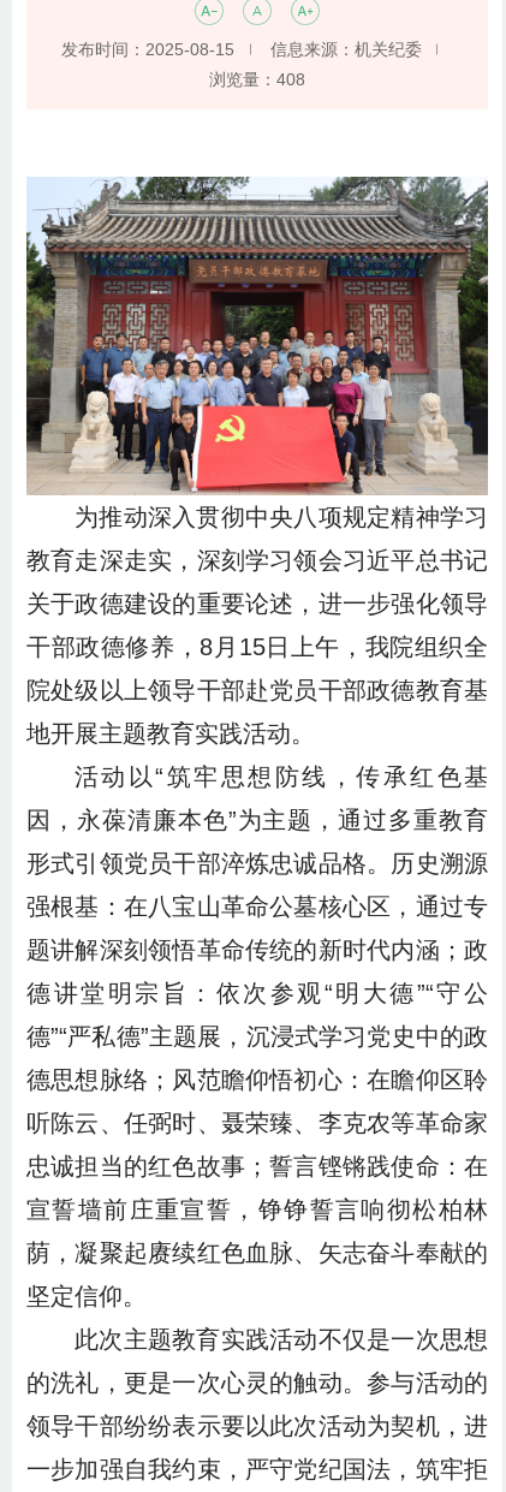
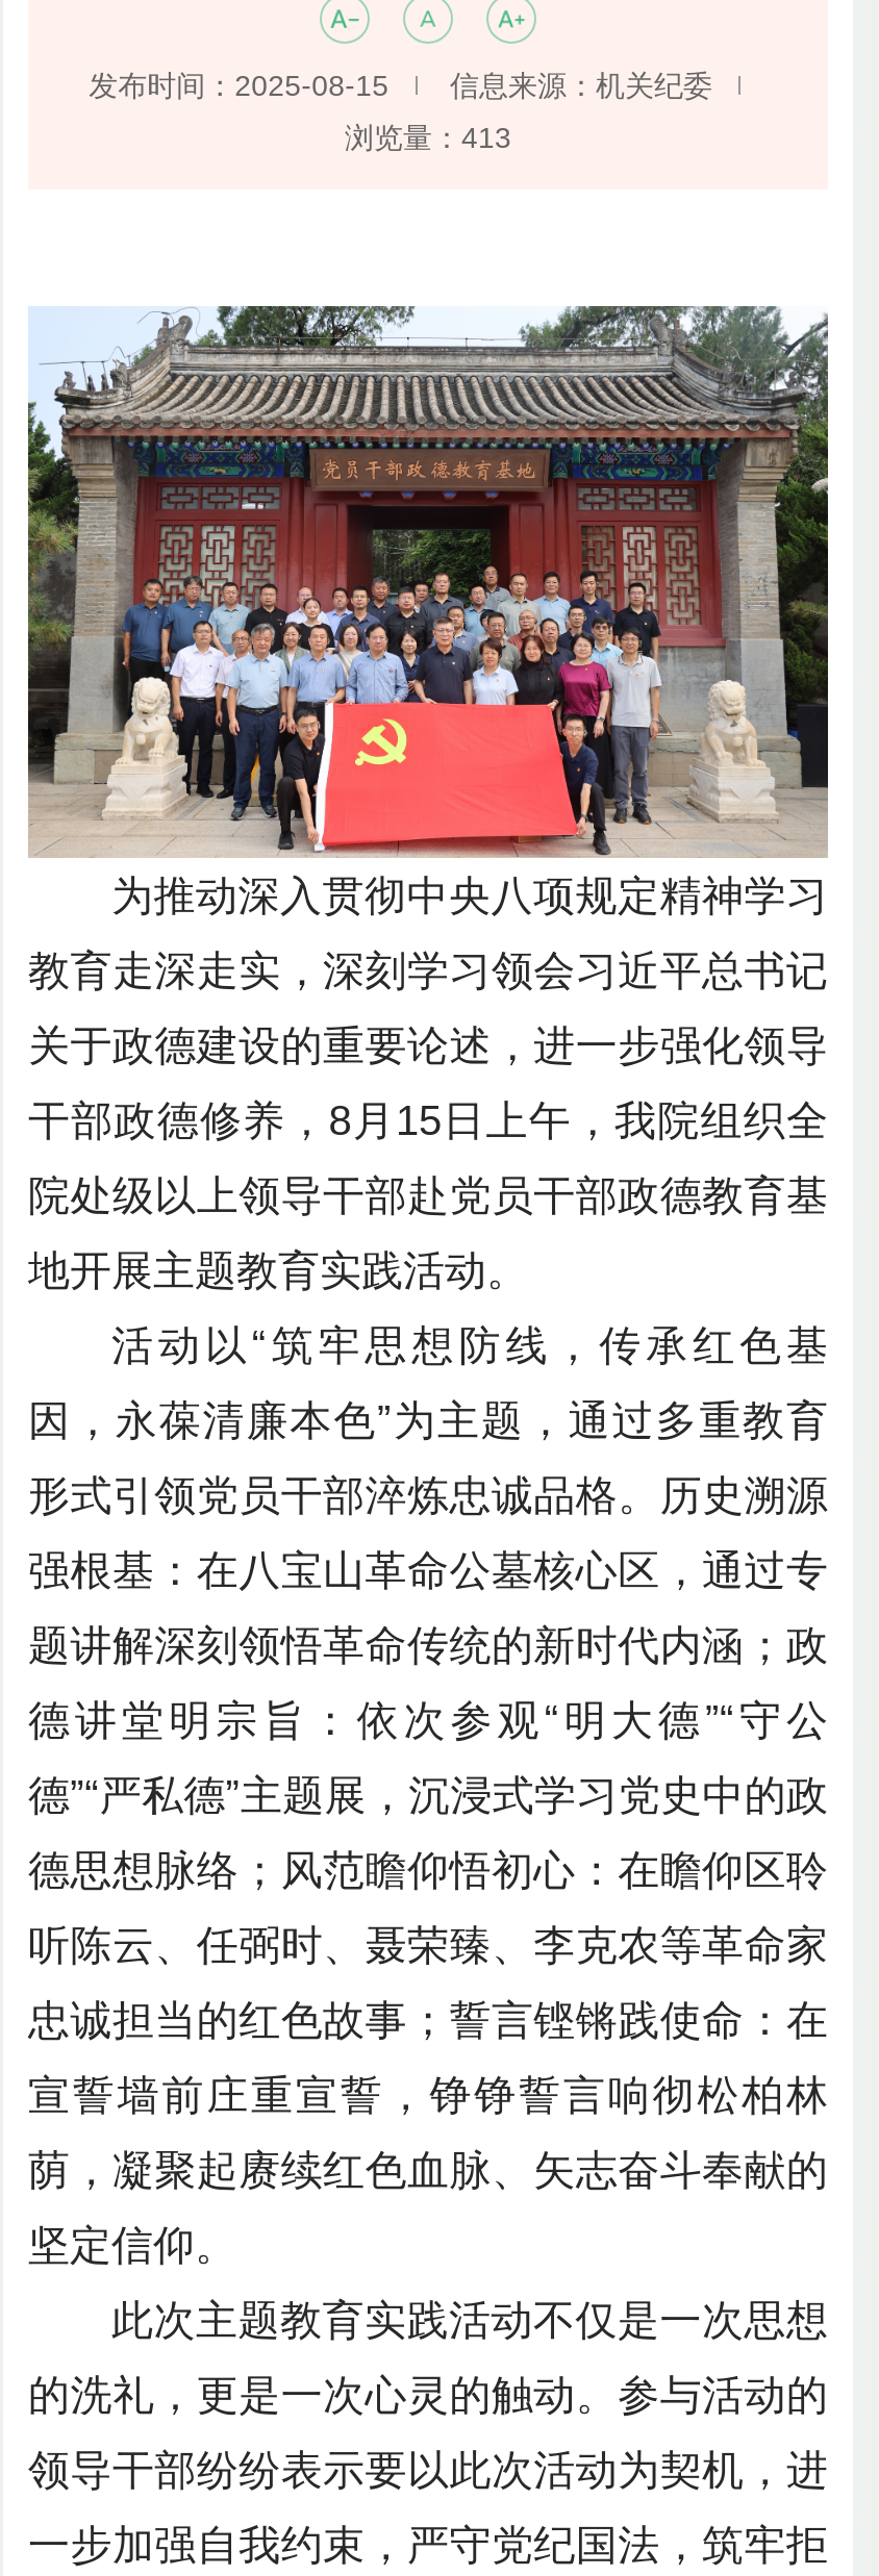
[209,69,305,89] 浏览量：408 -> [345,120,511,154] 浏览量：413

